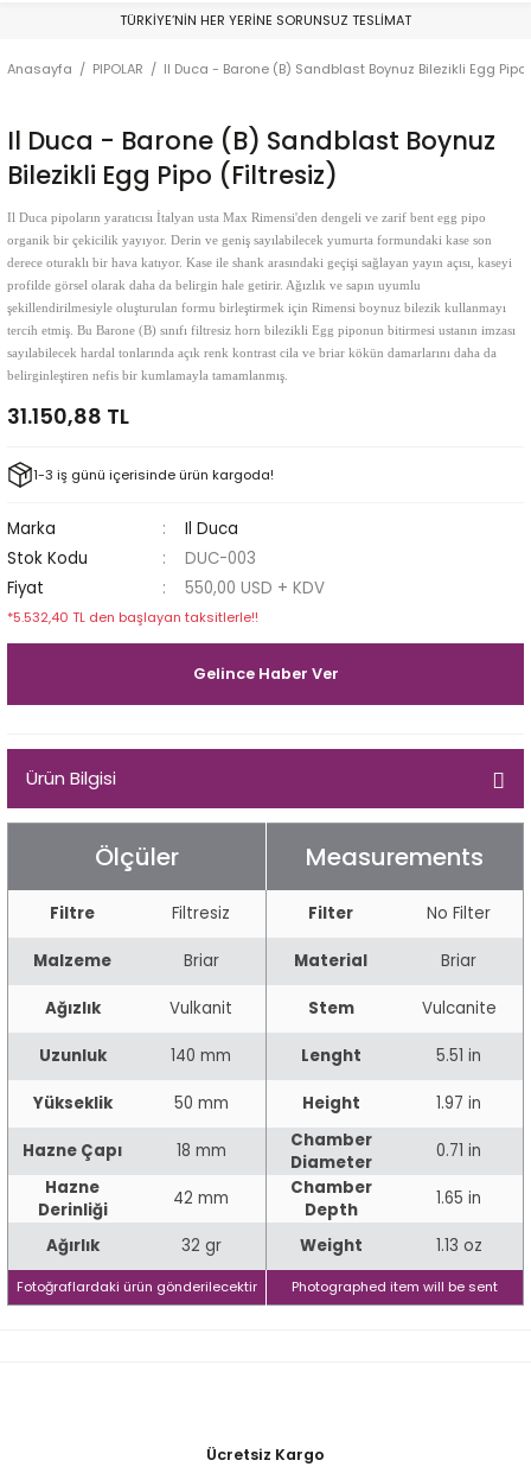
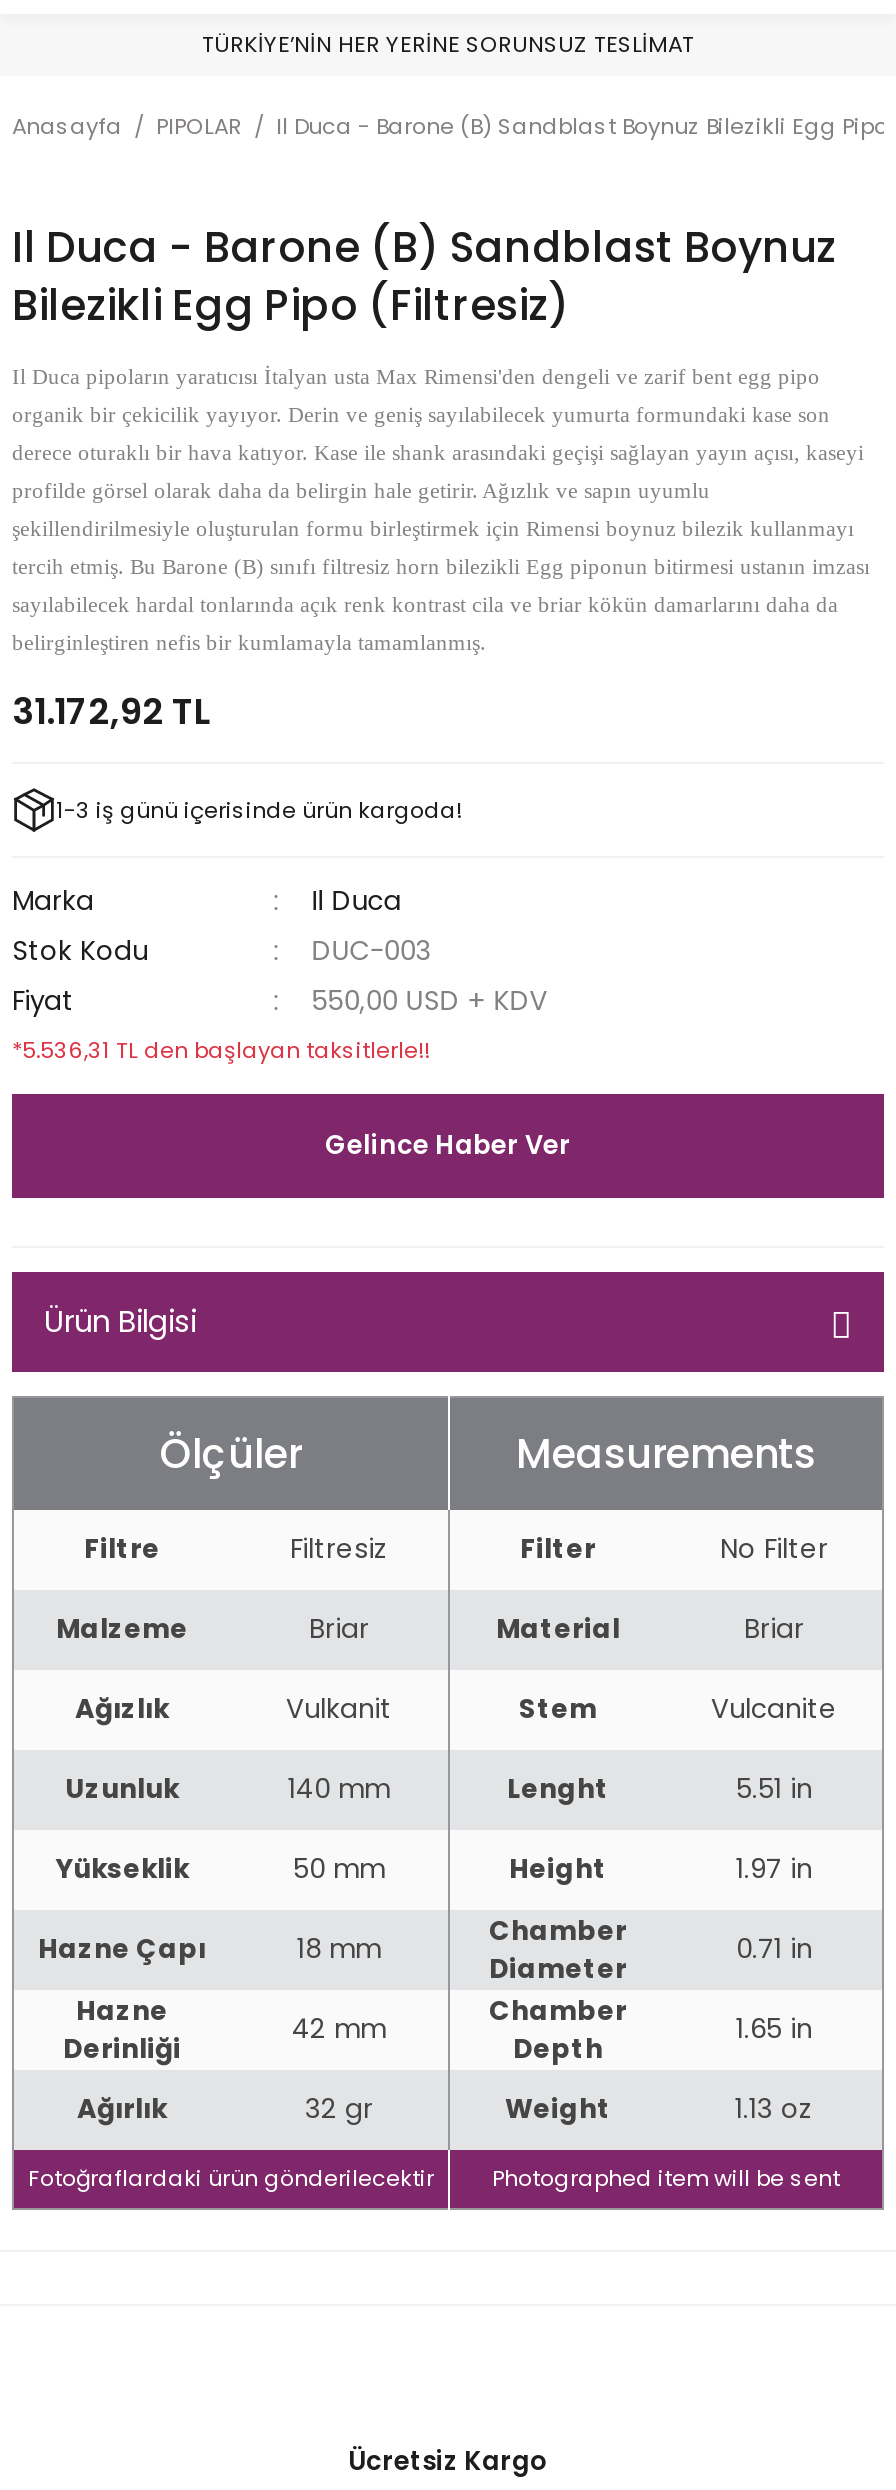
[7,401,129,431] 31.150,88 TL -> [12,686,210,736] 31.172,92 TL
[7,608,258,627] *5.532,40 TL den başlayan taksitlerle!! -> [12,1034,430,1066] *5.536,31 TL den başlayan taksitlerle!!

